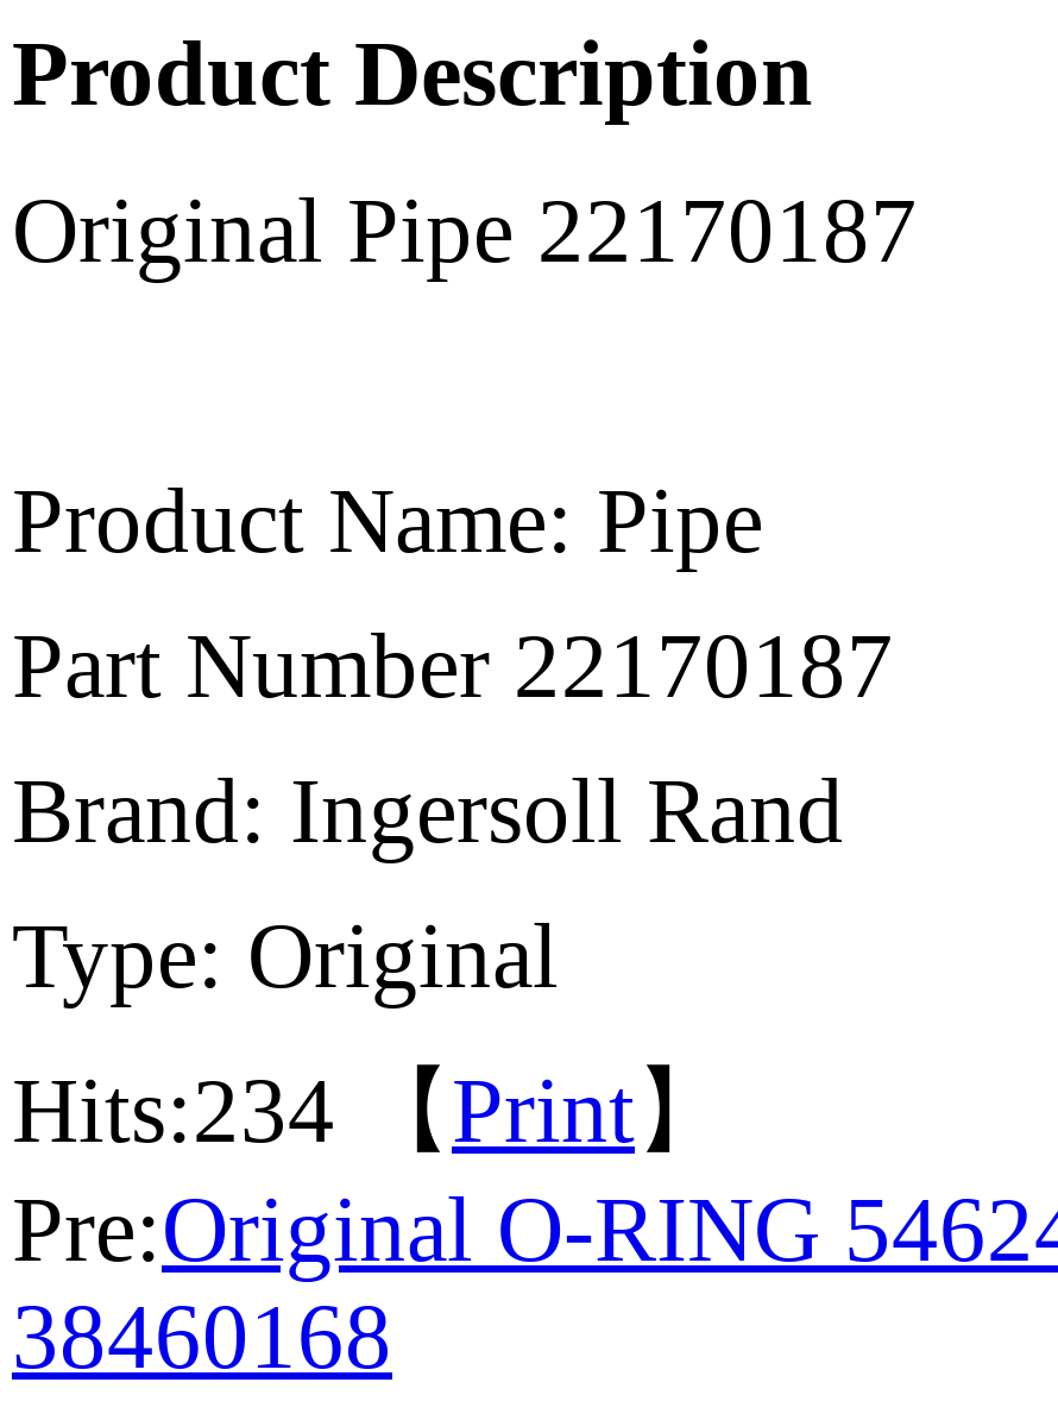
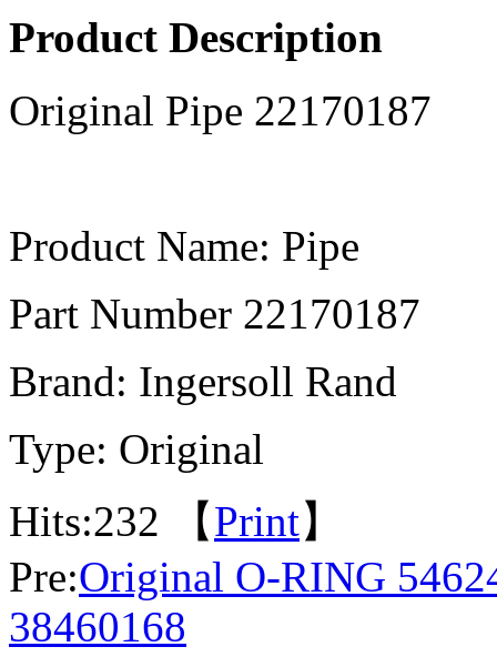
[12,1058,751,1160] Hits:234 【Print】 -> [9,497,354,545] Hits:232 【Print】

